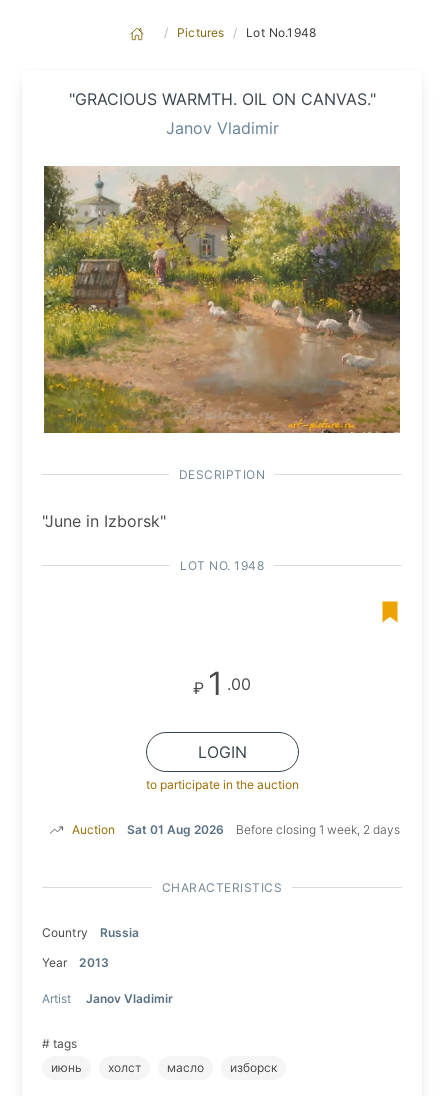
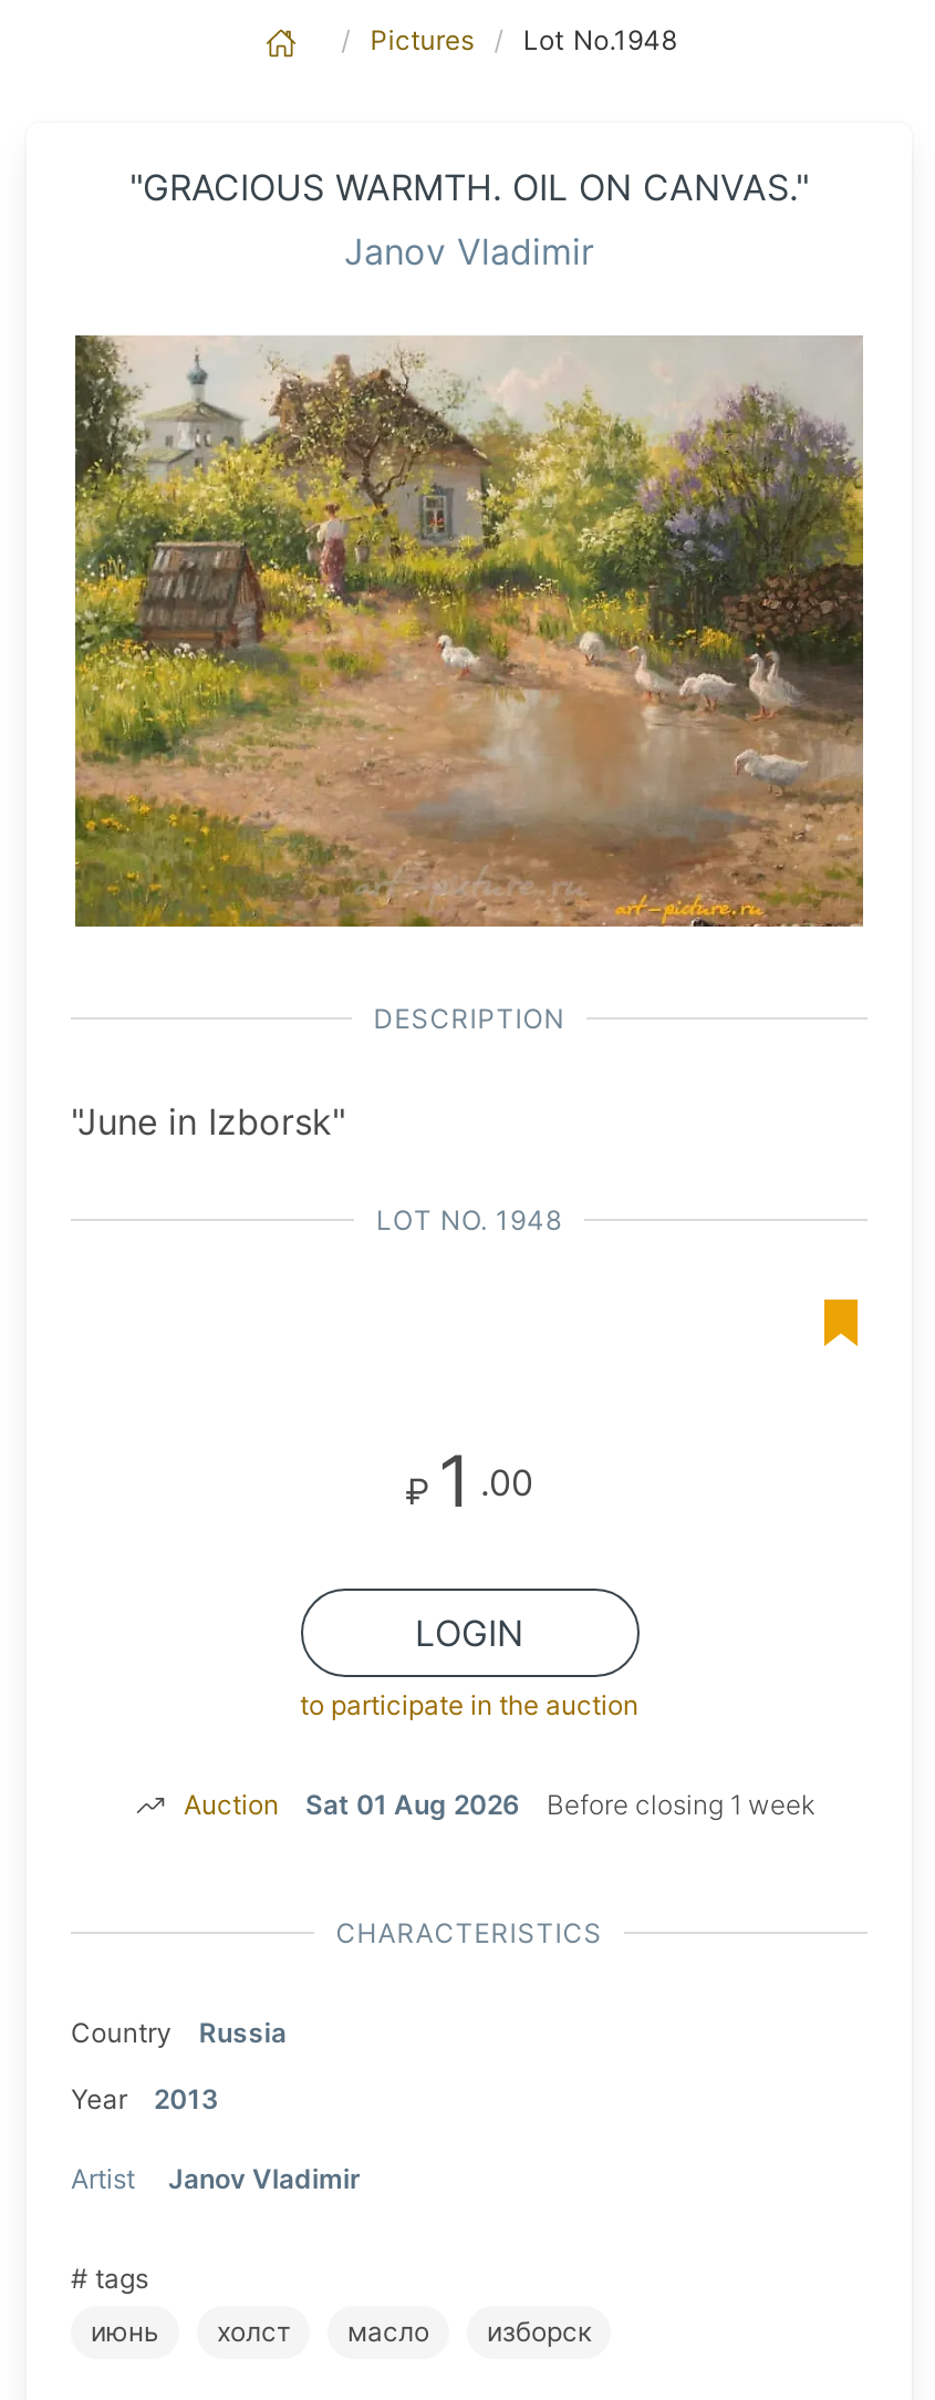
[235,822,399,837] Before closing 1 week, 2 days -> [547,1787,814,1821] Before closing 1 week

